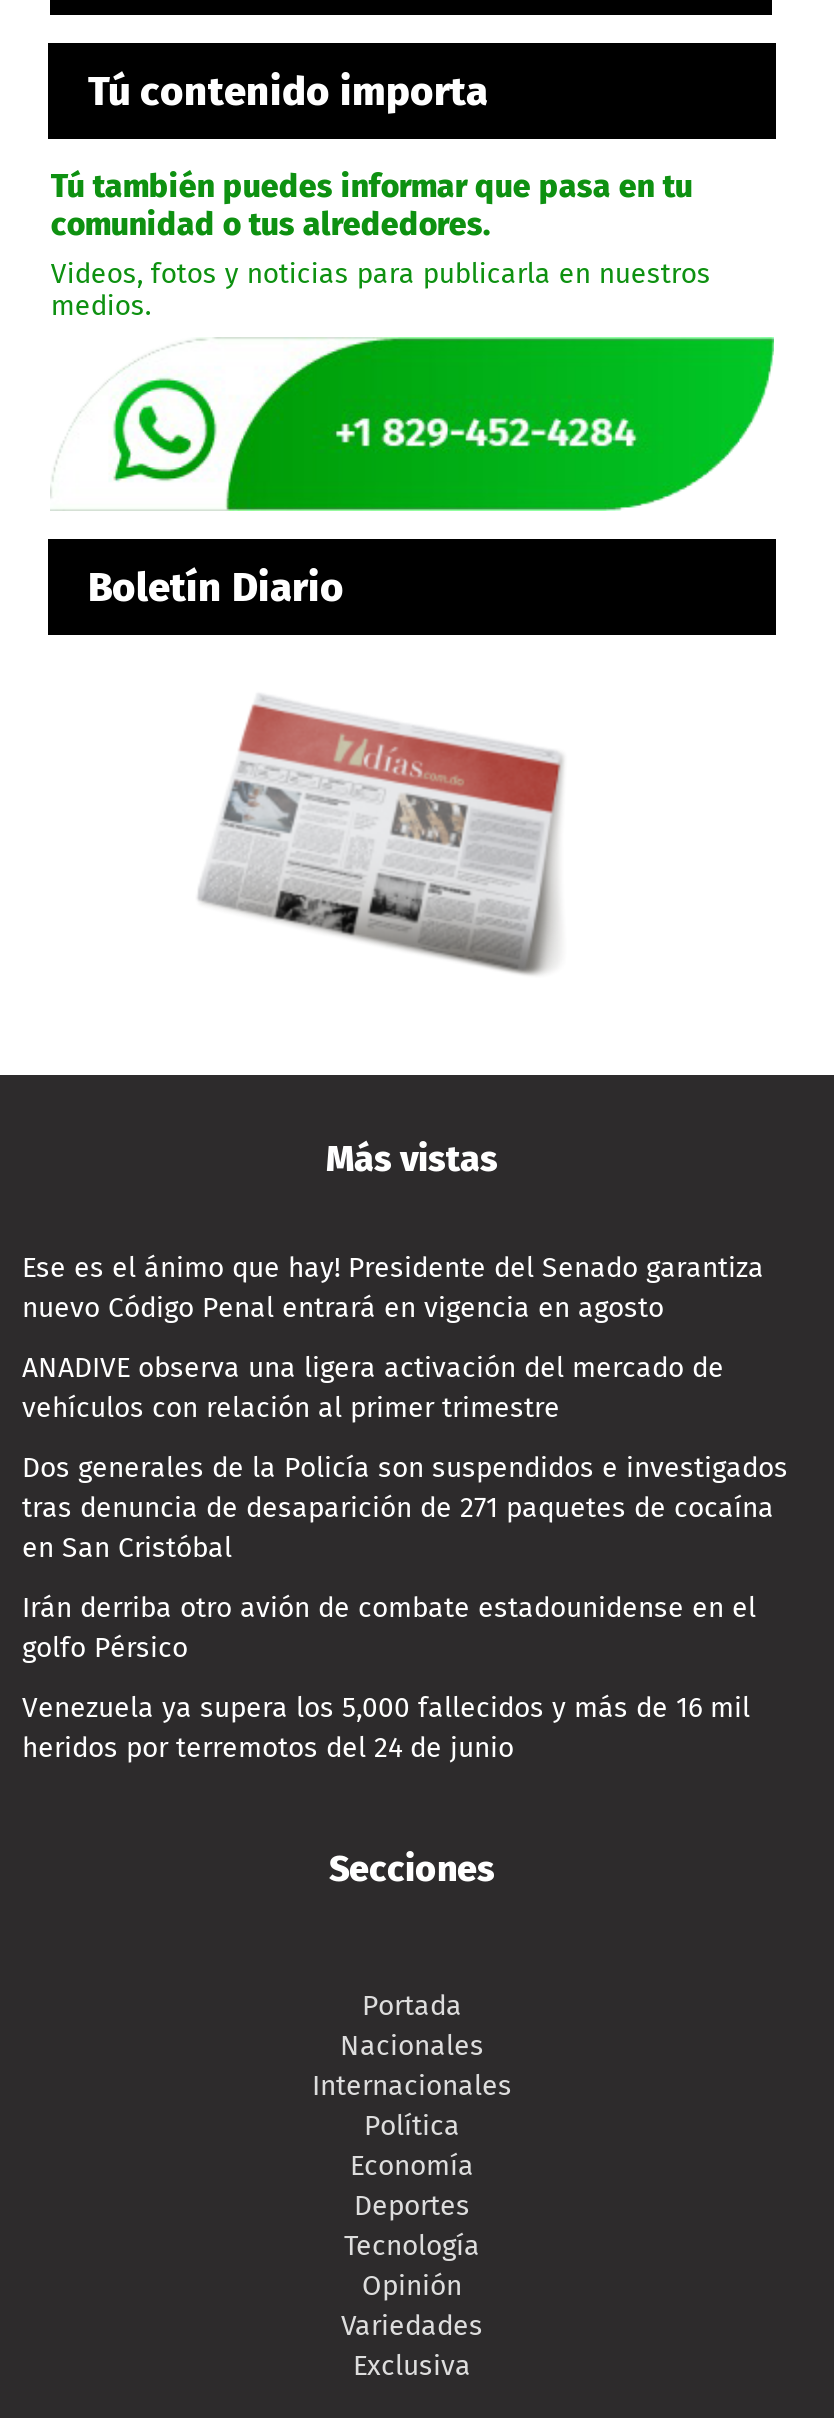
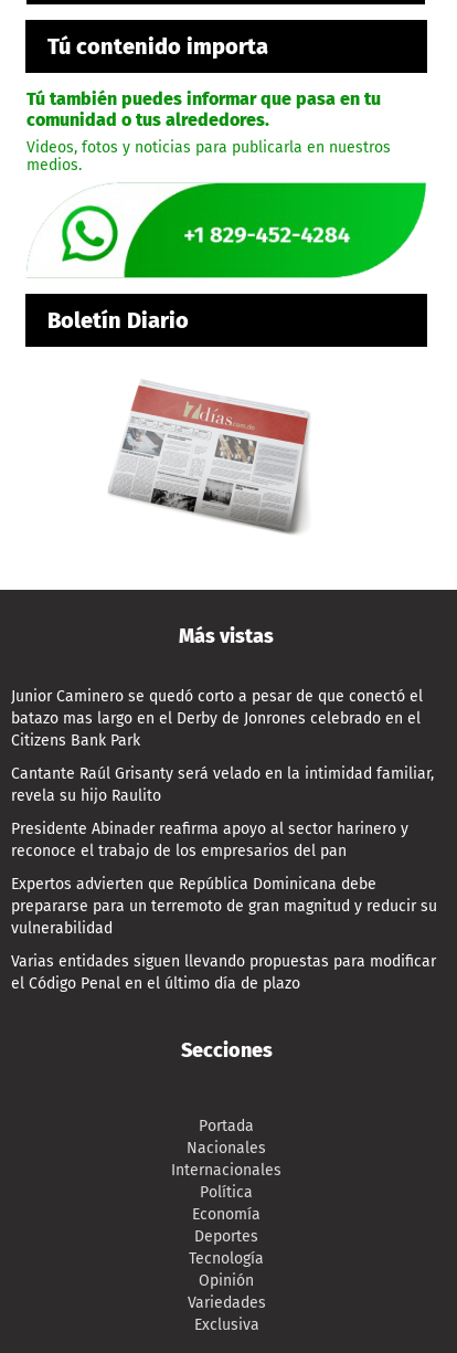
[22,1252,764,1326] Ese es el ánimo que hay! Presidente del Senado garantiza | nuevo Código Penal entrará en vigencia en agosto -> [11,687,423,750] Junior Caminero se quedó corto a pesar de que conectó el | batazo mas largo en el Derby de Jonrones celebrado en el | Citizens Bank Park
[22,1352,724,1426] ANADIVE observa una ligera activación del mercado de | vehículos con relación al primer trimestre -> [11,765,434,806] Cantante Raúl Grisanty será velado en la intimidad familiar, | revela su hijo Raulito
[22,1452,788,1566] Dos generales de la Policía son suspendidos e investigados | tras denuncia de desaparición de 271 paquetes de cocaína | en San Cristóbal -> [11,820,408,861] Presidente Abinader reafirma apoyo al sector harinero y | reconoce el trabajo de los empresarios del pan
[22,1592,756,1666] Irán derriba otro avión de combate estadounidense en el | golfo Pérsico -> [11,875,437,938] Expertos advierten que República Dominicana debe | prepararse para un terremoto de gran magnitud y reducir su | vulnerabilidad
[22,1692,750,1766] Venezuela ya supera los 5,000 fallecidos y más de 16 mil | heridos por terremotos del 24 de junio -> [11,953,436,993] Varias entidades siguen llevando propuestas para modificar | el Código Penal en el último día de plazo

